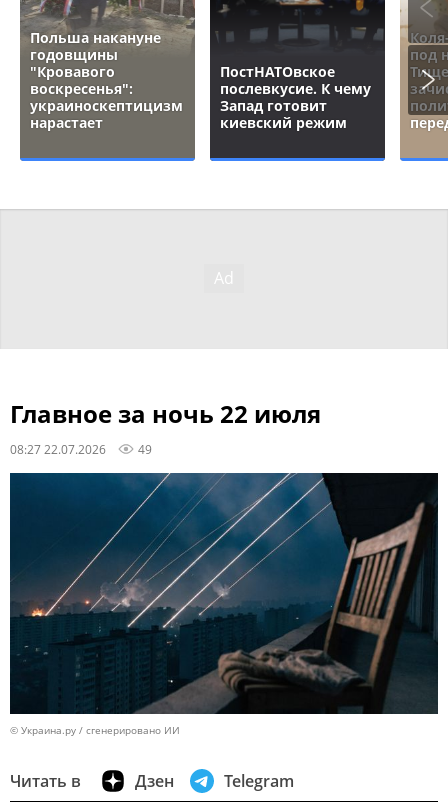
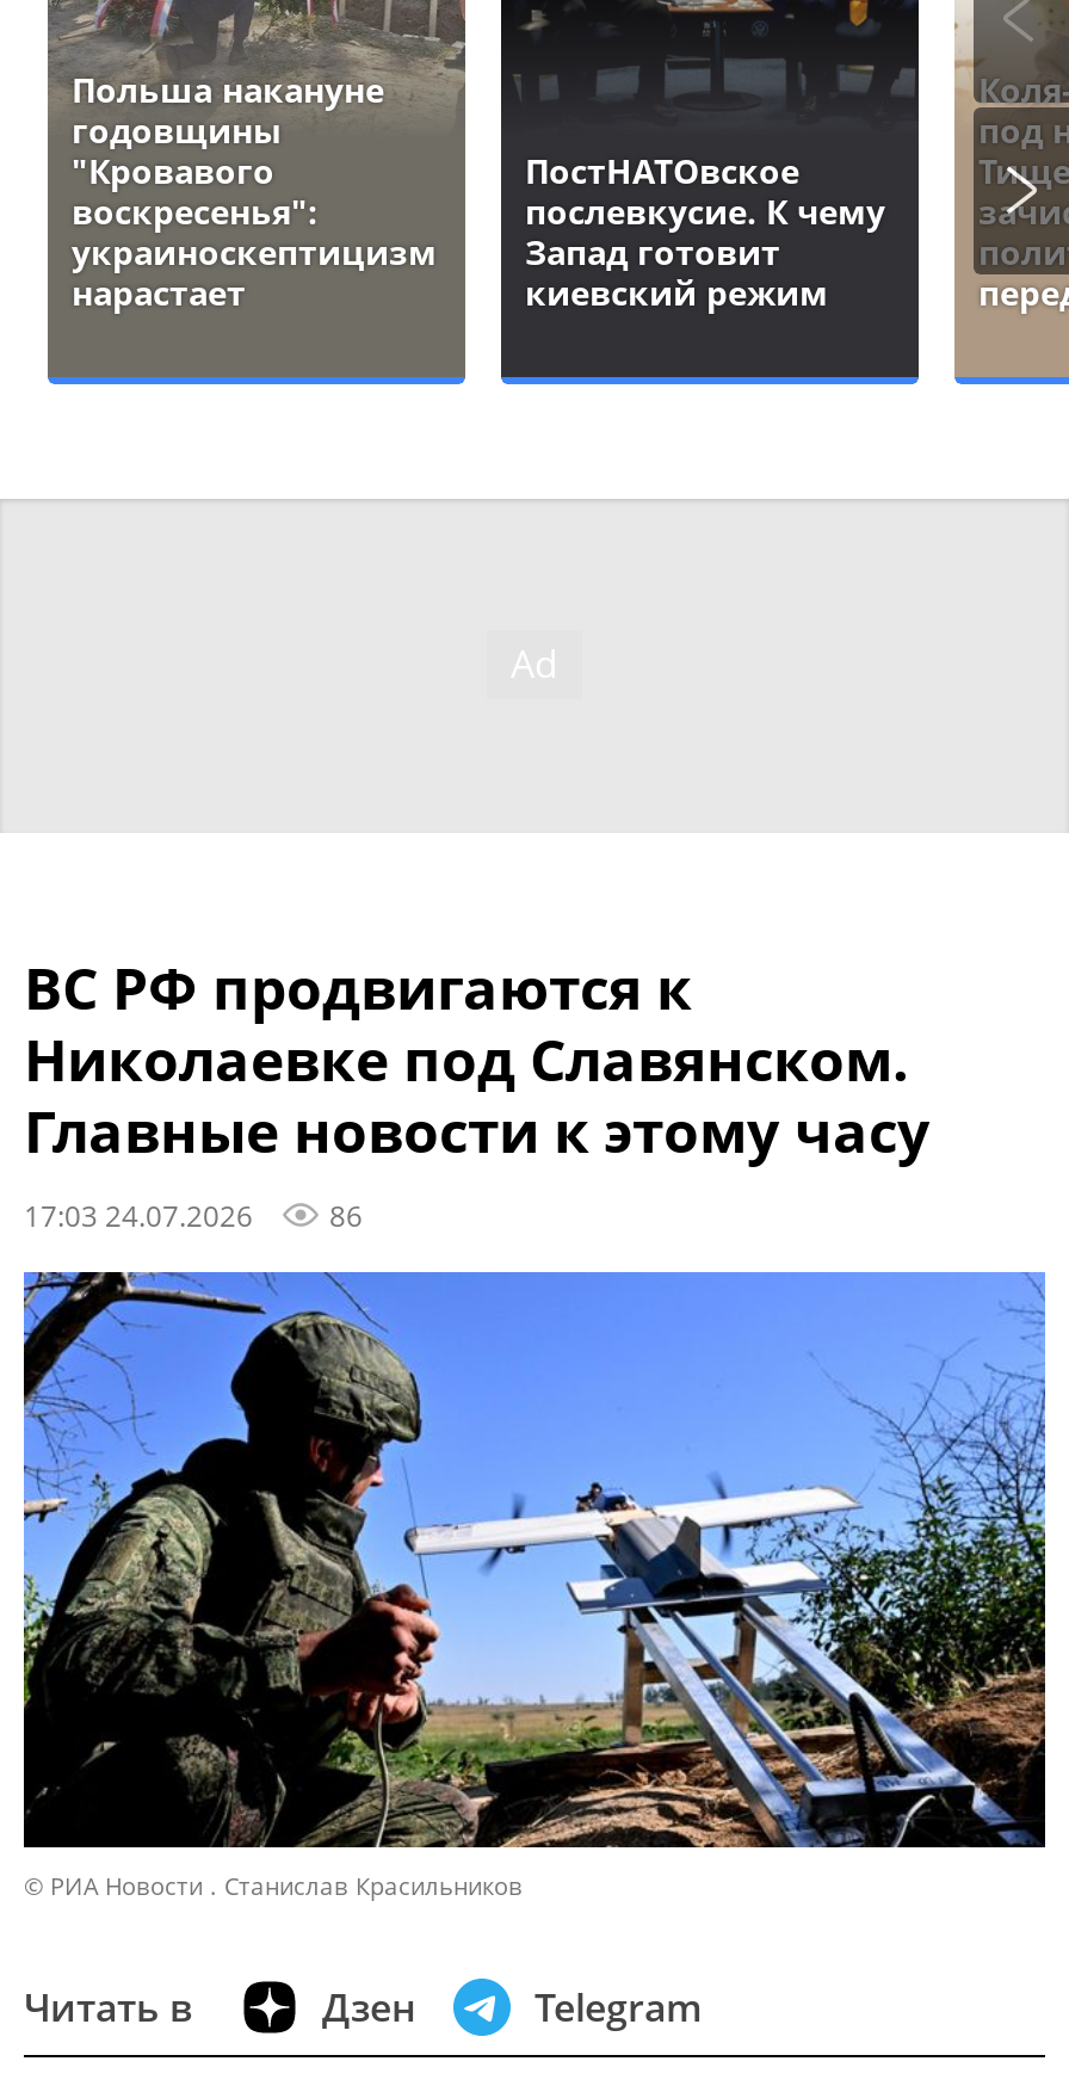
[10,397,321,457] Главное за ночь 22 июля | 08:27 22.07.2026 | 49 -> [24,948,931,1235] ВС РФ продвигаются к | Николаевке под Славянском. | Главные новости к этому часу | 17:03 24.07.2026 | 86
[9,472,439,737] [image] | © Украина.ру / сгенерировано ИИ -> [21,1270,1048,1902] [image] | © РИА Новости . Станислав Красильников

